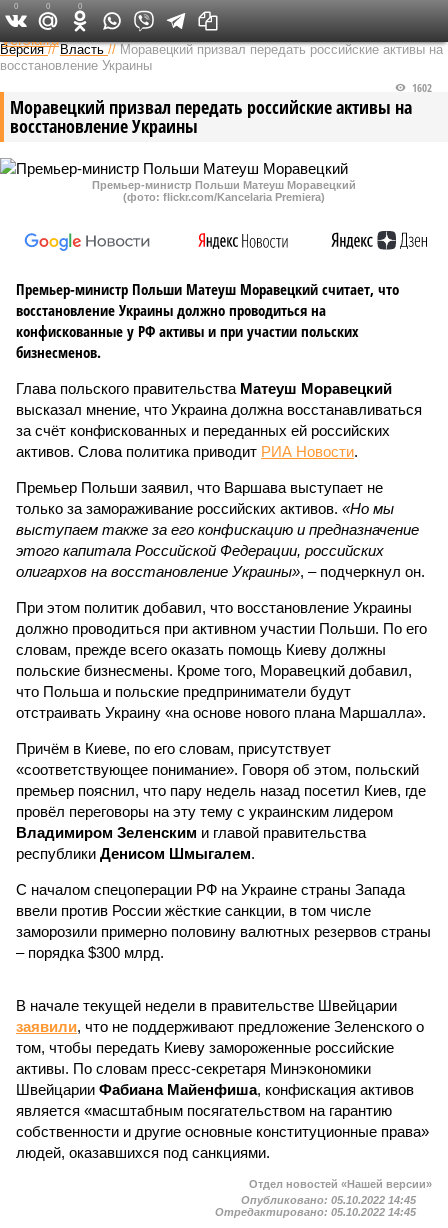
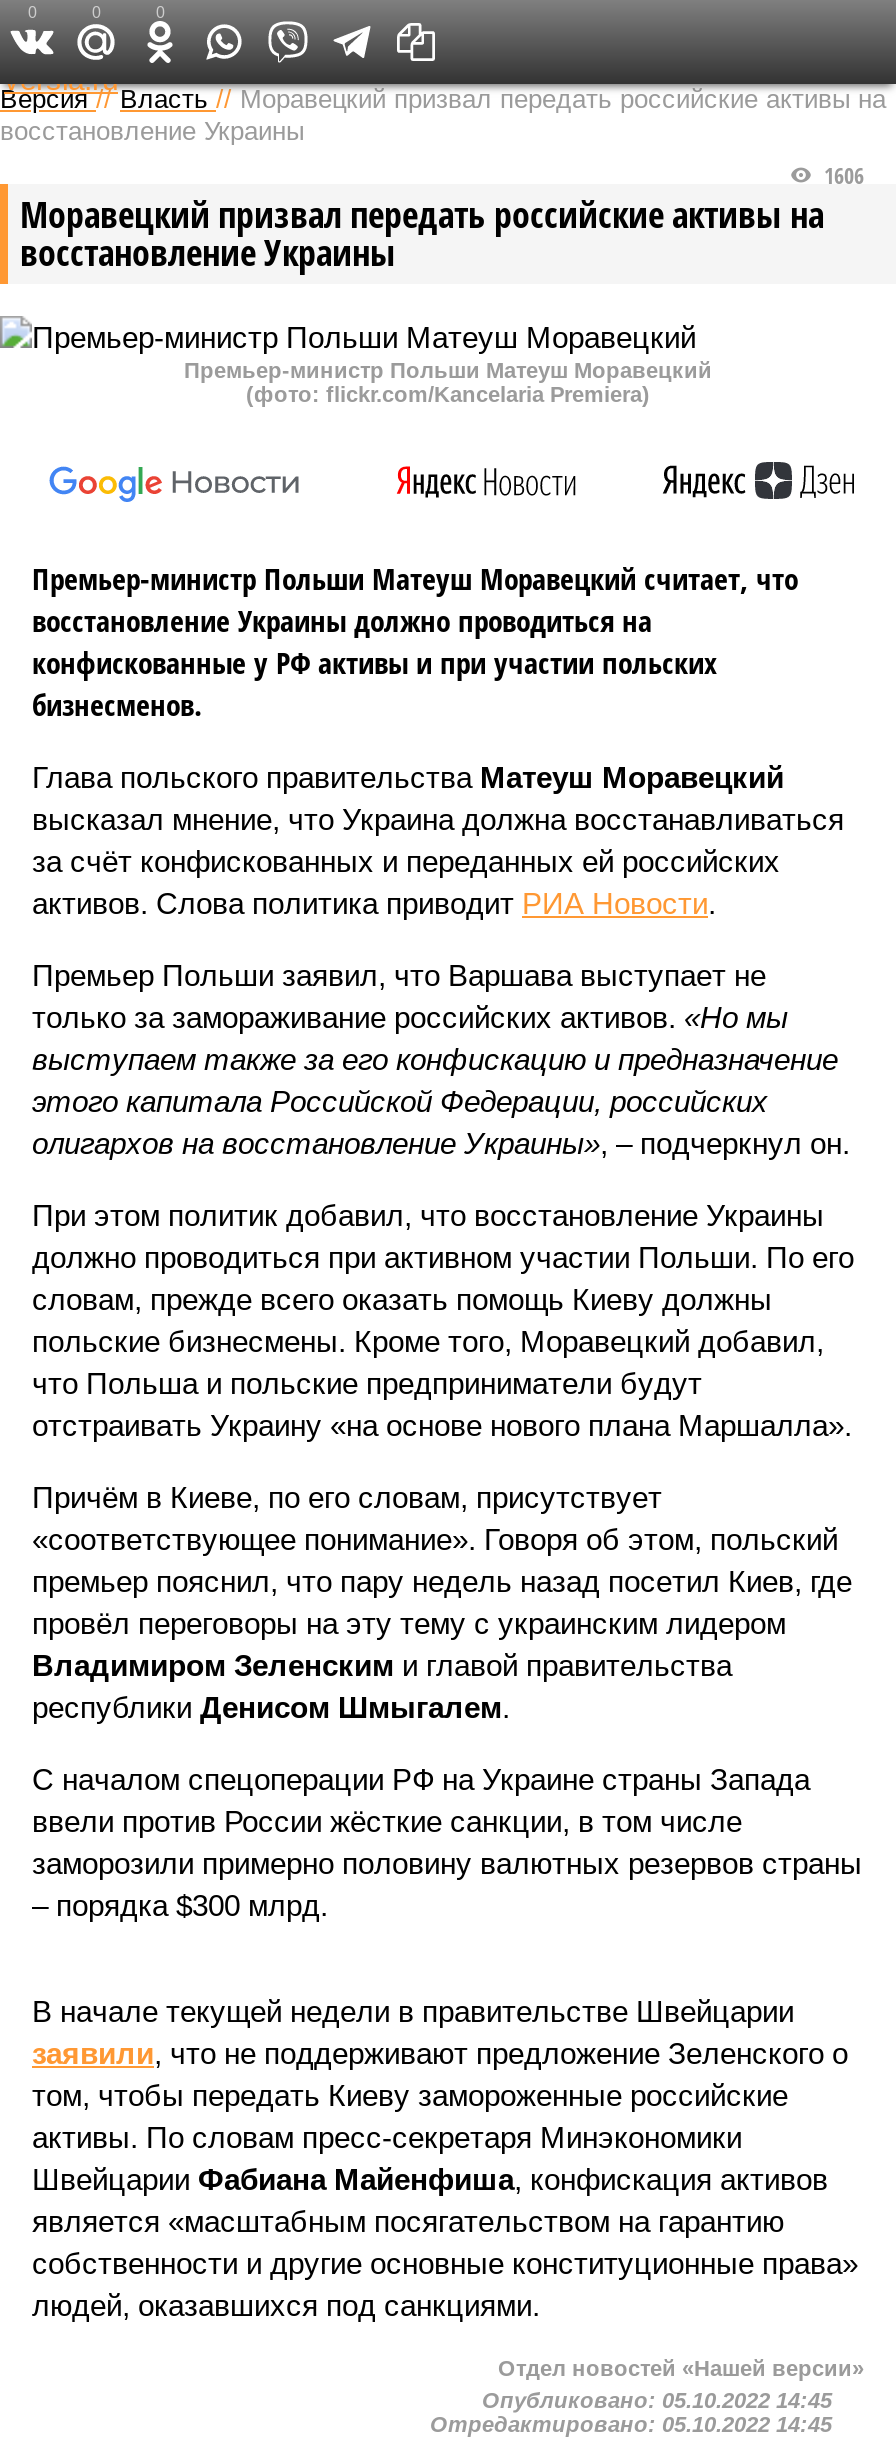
[409,80,432,95] 1602 -> [818,160,864,190] 1606

